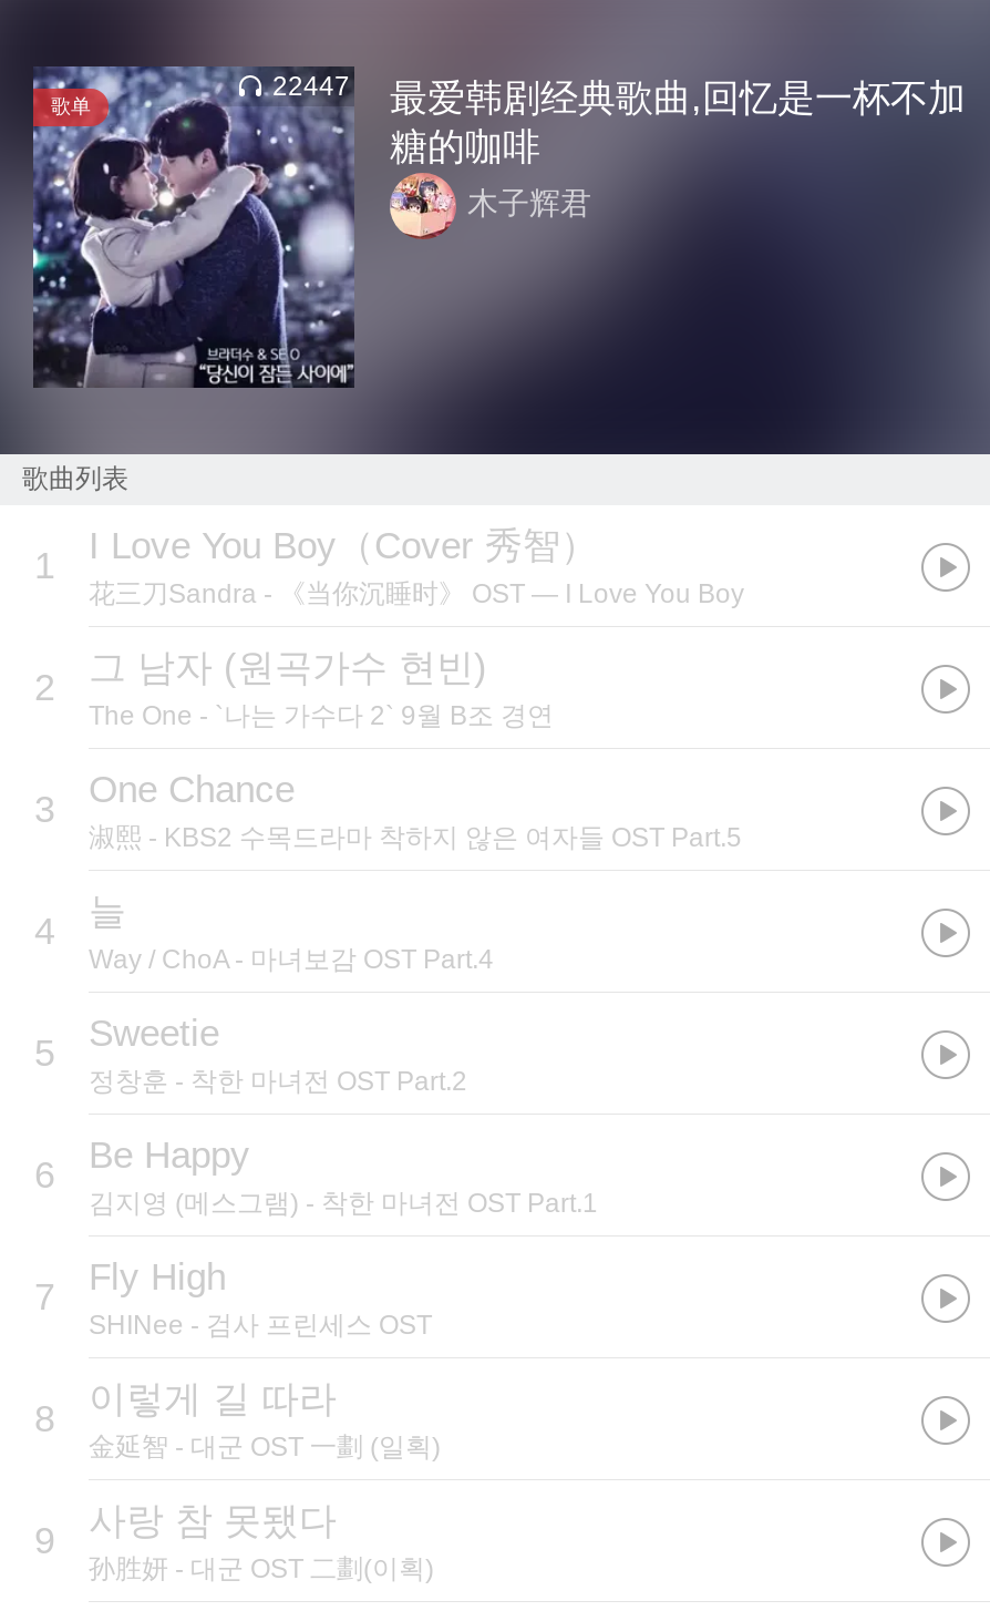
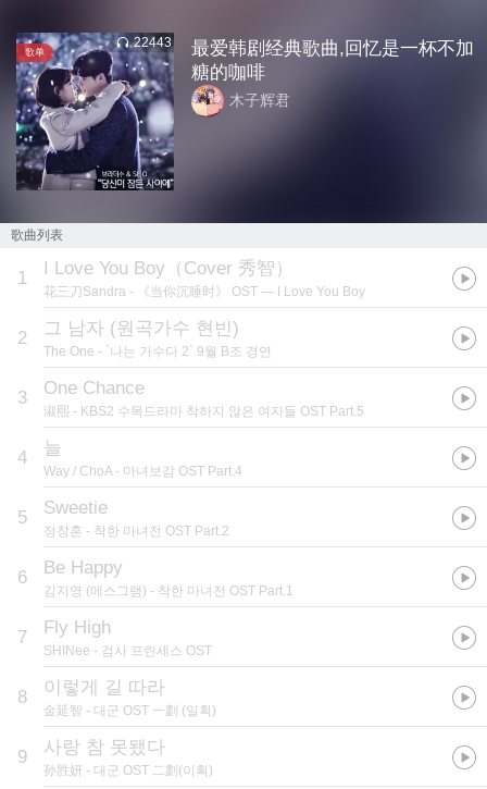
[272,71,966,120] 22447 最爱韩剧经典歌曲,回忆是一杯不加 -> [134,35,474,59] 22443 最爱韩剧经典歌曲,回忆是一杯不加

